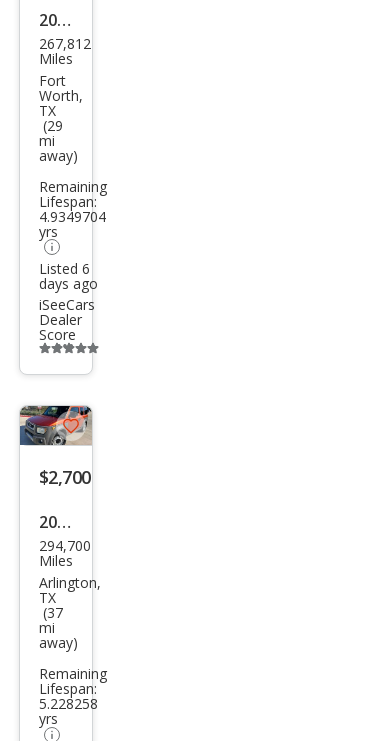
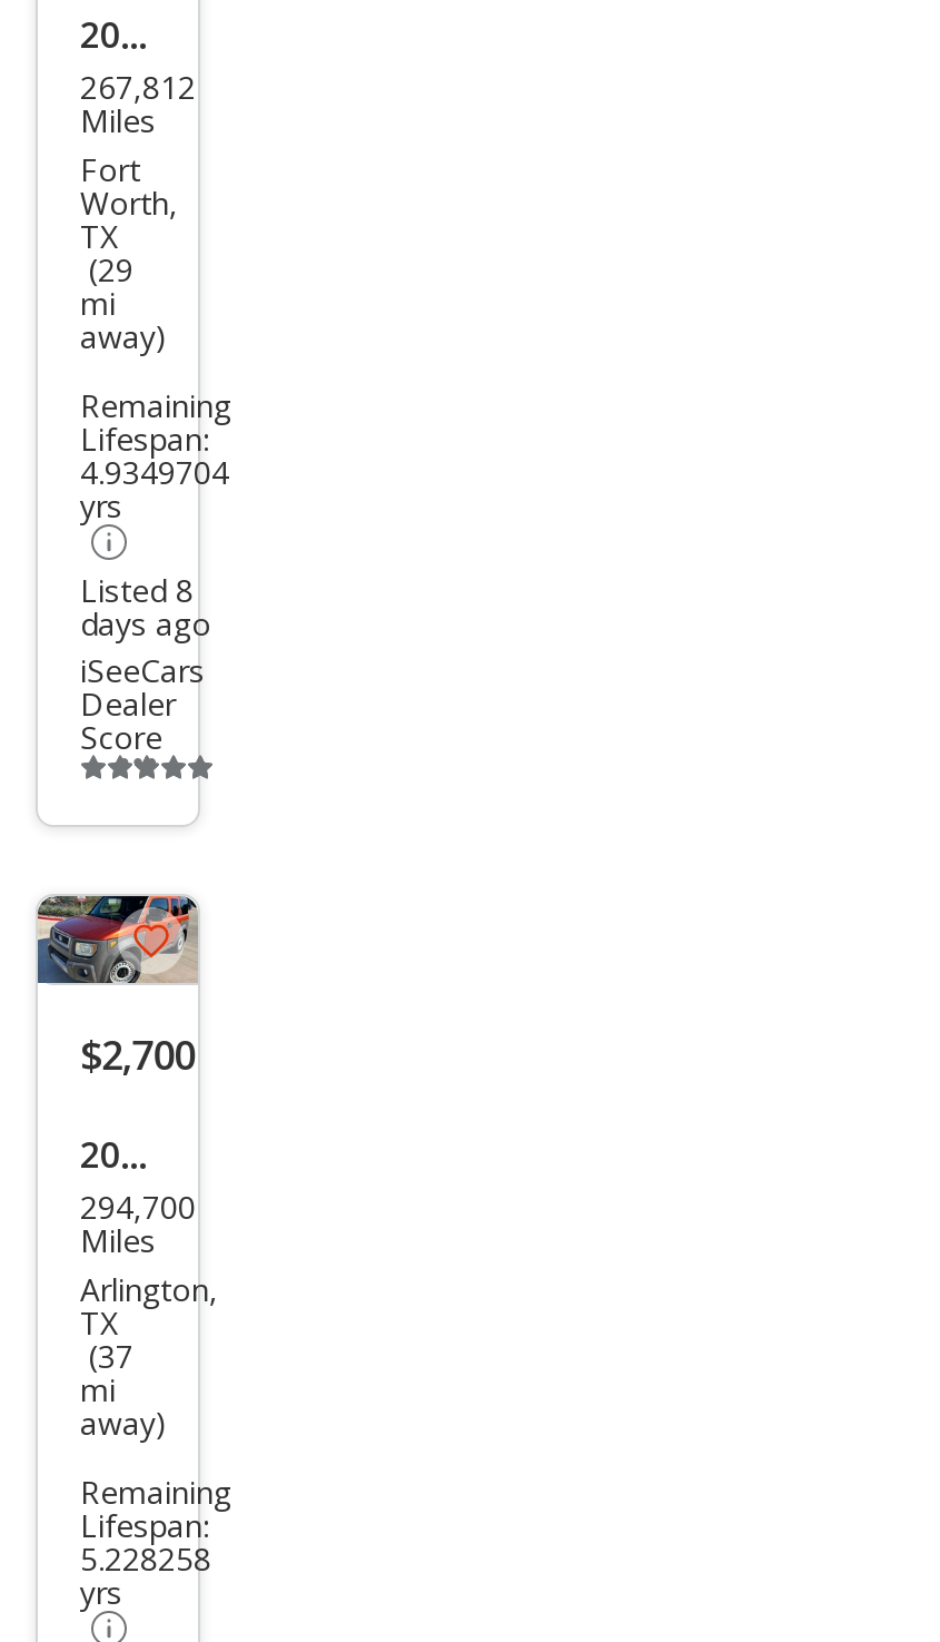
[39,259,90,278] Listed 6 -> [80,569,194,611] Listed 8

